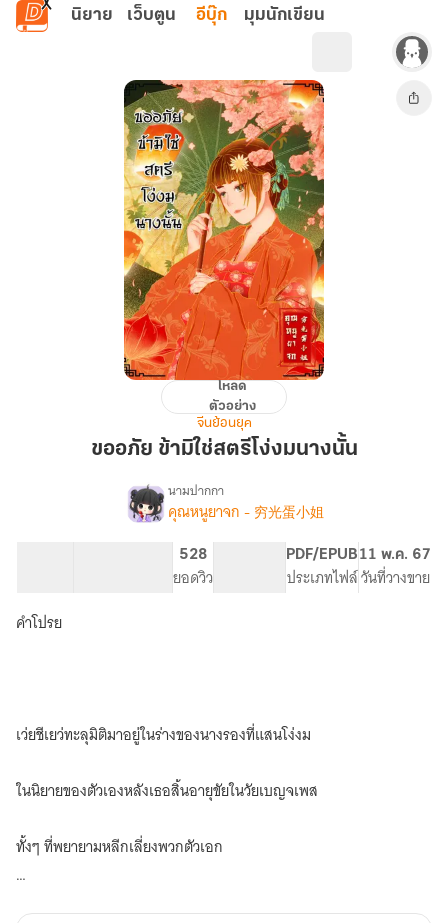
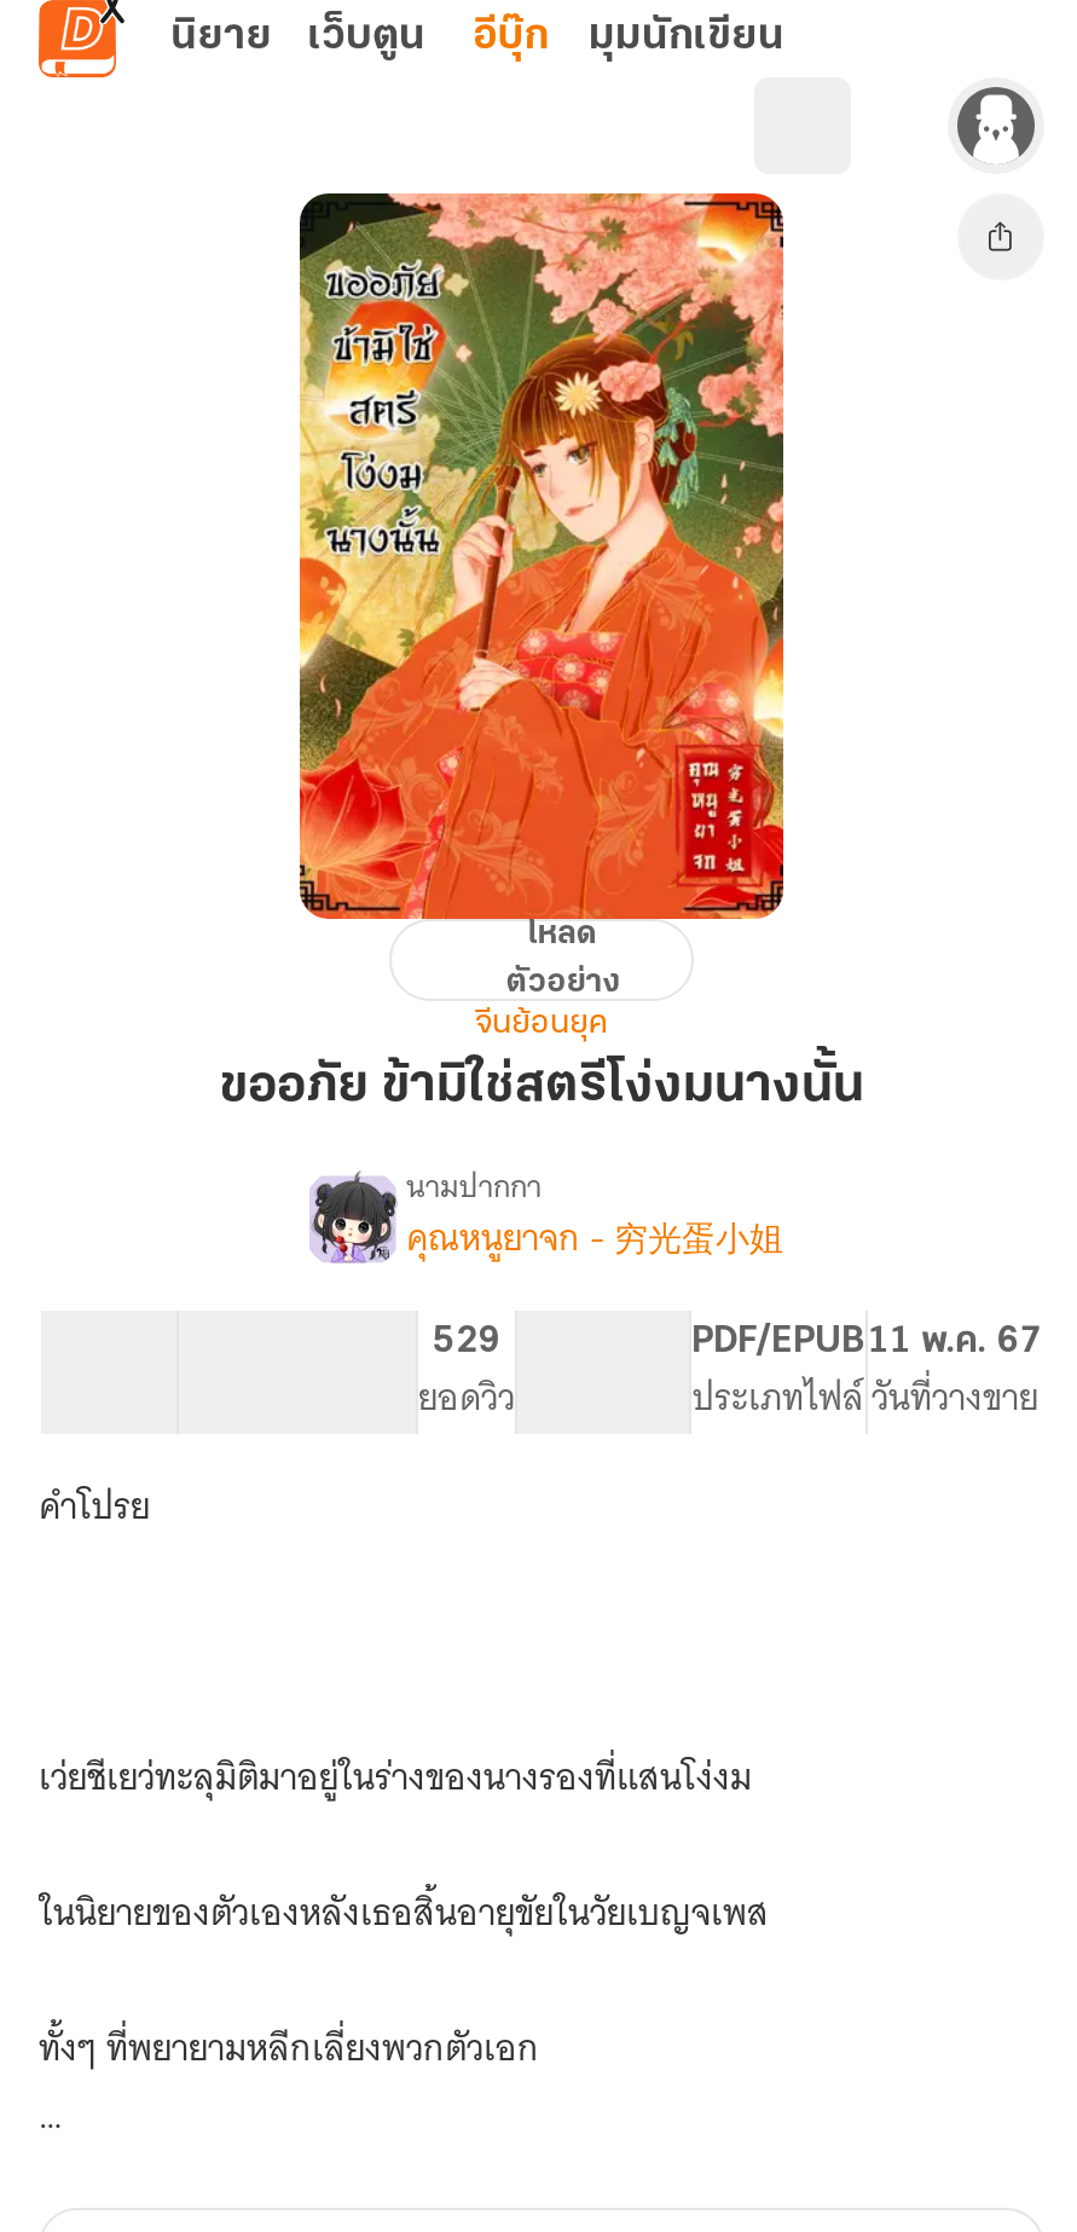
[179,547,207,563] 528 -> [432,1323,502,1361] 529

